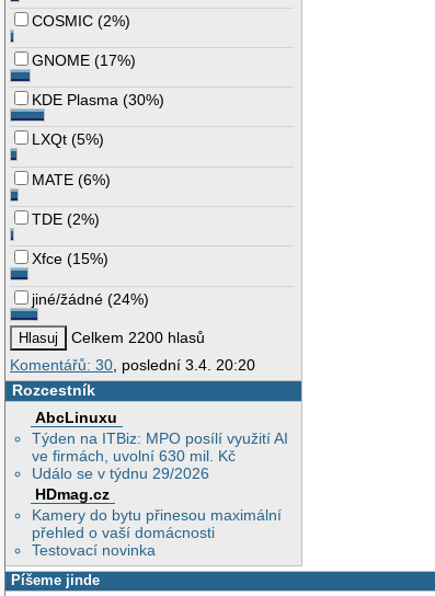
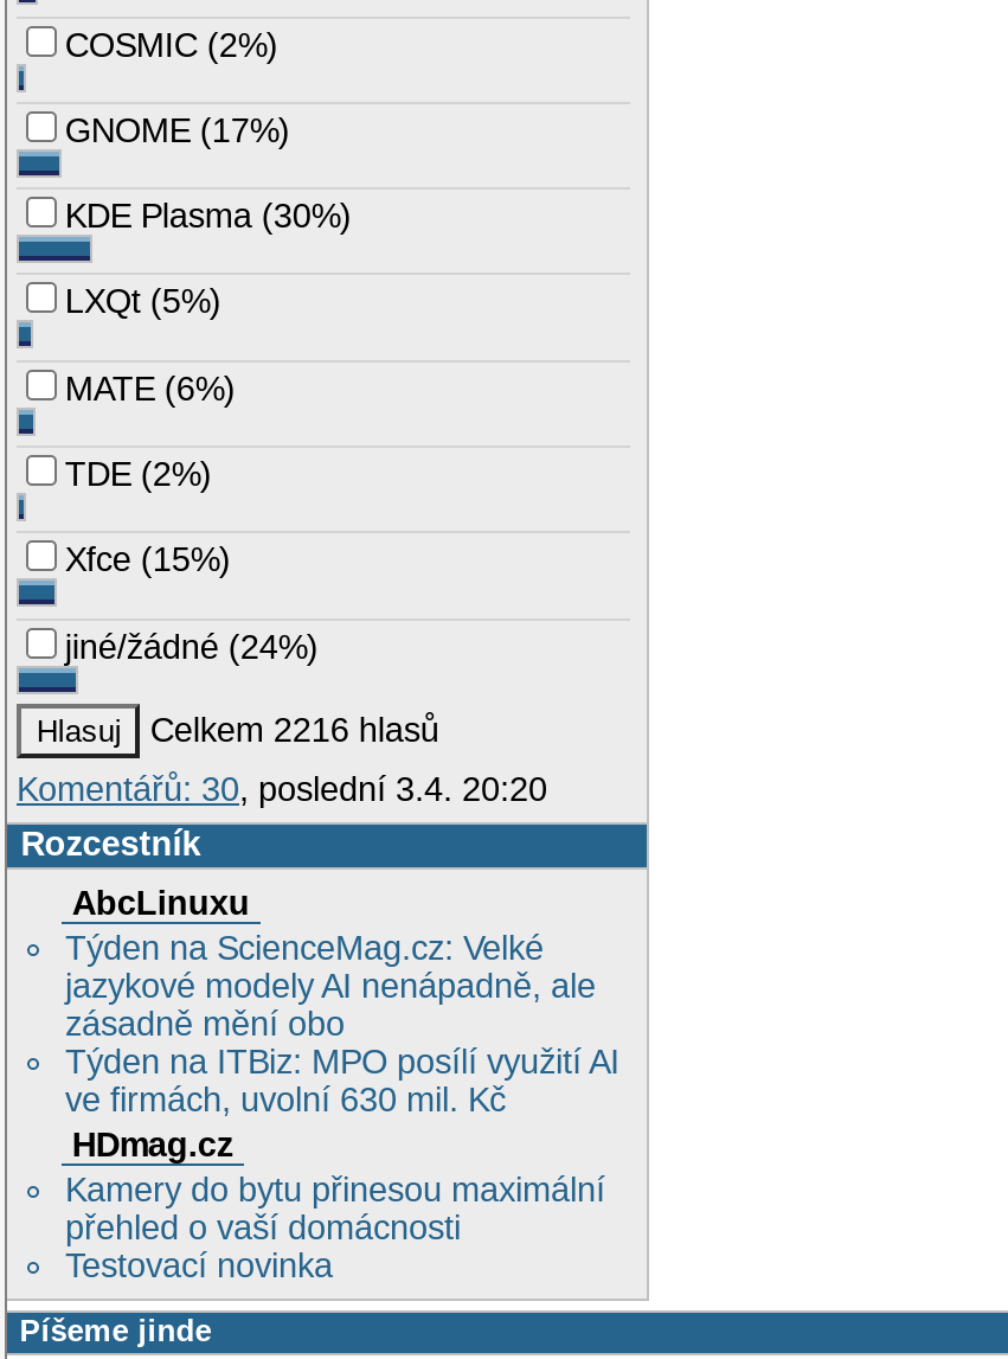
[67,329,205,346] Celkem 2200 hlasů -> [140,711,439,749] Celkem 2216 hlasů
none -> [65,928,596,1042] Týden na ScienceMag.cz: Velké | jazykové modely AI nenápadně, ale | zásadně mění obo
moved [32,429,289,464] -> [65,1042,619,1118]: Týden na ITBiz: MPO posílí využití AI | ve firmách, uvolní 630 mil. Kč
[32,464,210,482] Událo se v týdnu 29/2026 -> none

